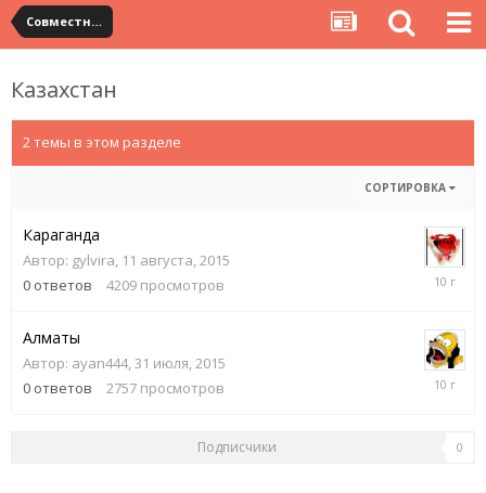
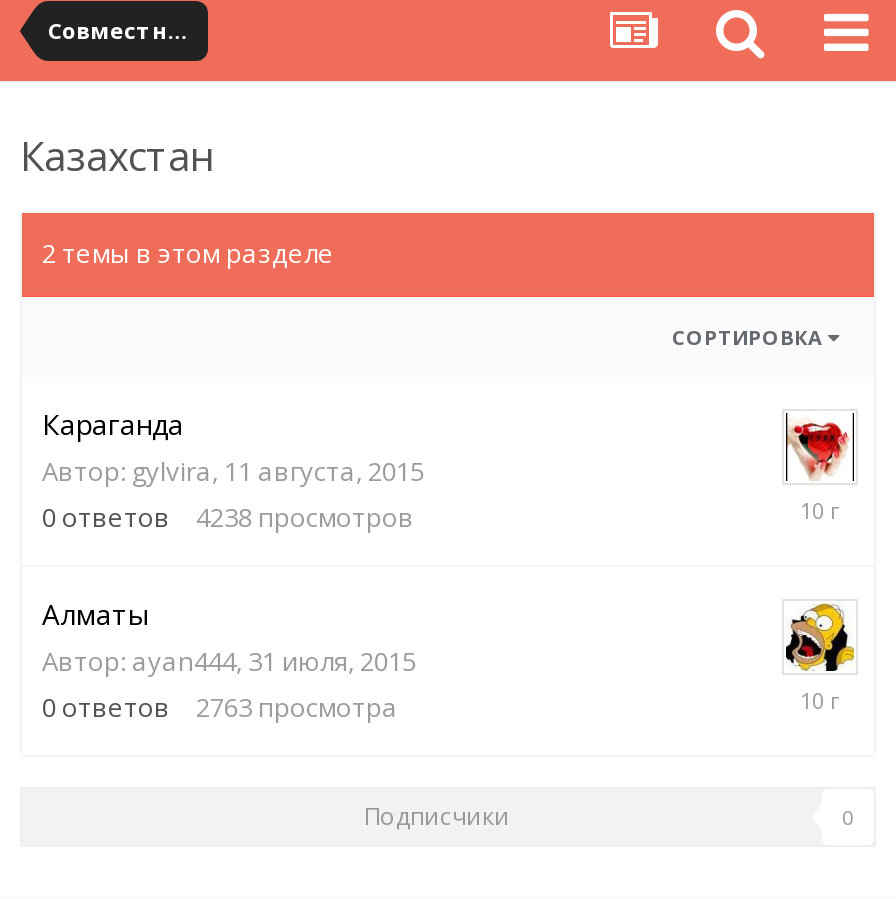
[106,275,225,295] 4209 просмотров -> [196,499,414,535] 4238 просмотров
[106,378,225,398] 2757 просмотров -> [196,689,398,725] 2763 просмотра

